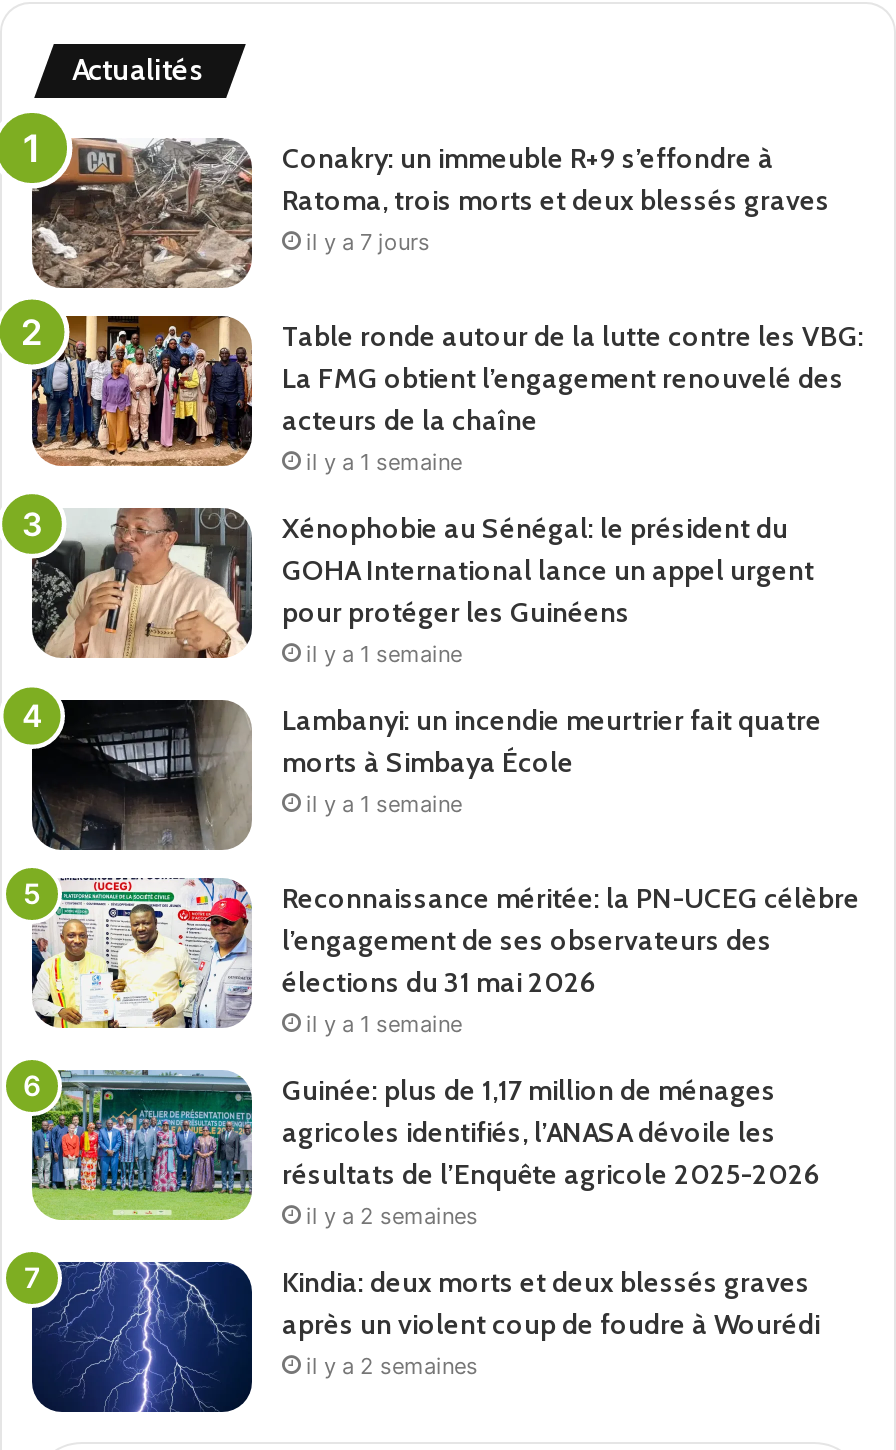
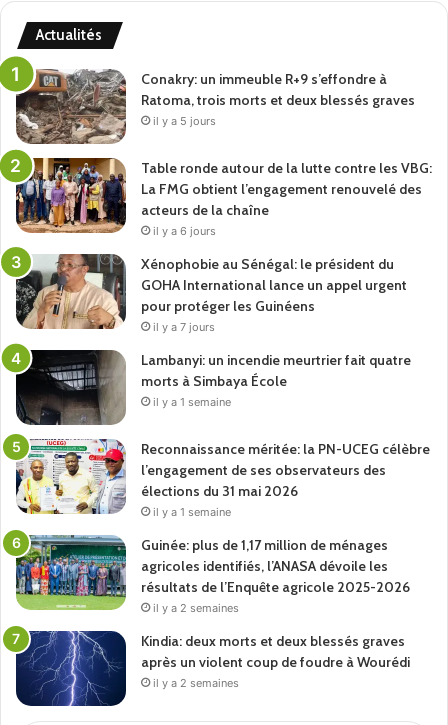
[306,228,430,256] il y a 7 jours -> [153,114,216,128] il y a 5 jours
[306,448,462,476] il y a 1 semaine -> [153,224,216,238] il y a 6 jours
[306,640,462,668] il y a 1 semaine -> [153,320,215,334] il y a 7 jours

